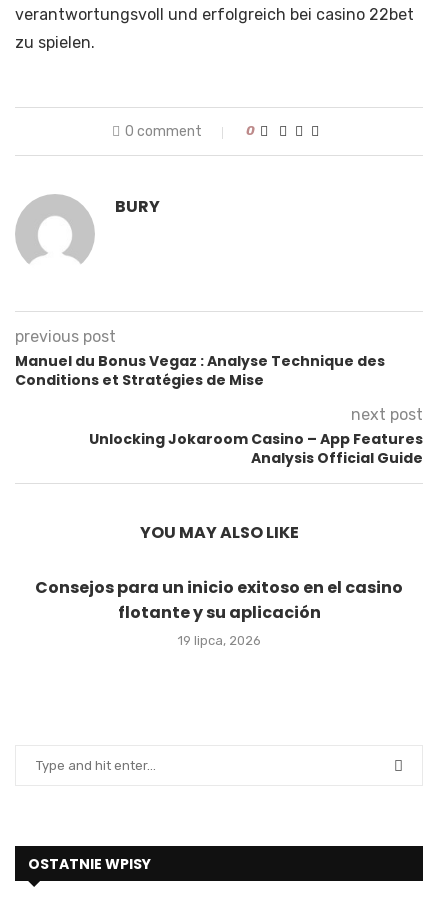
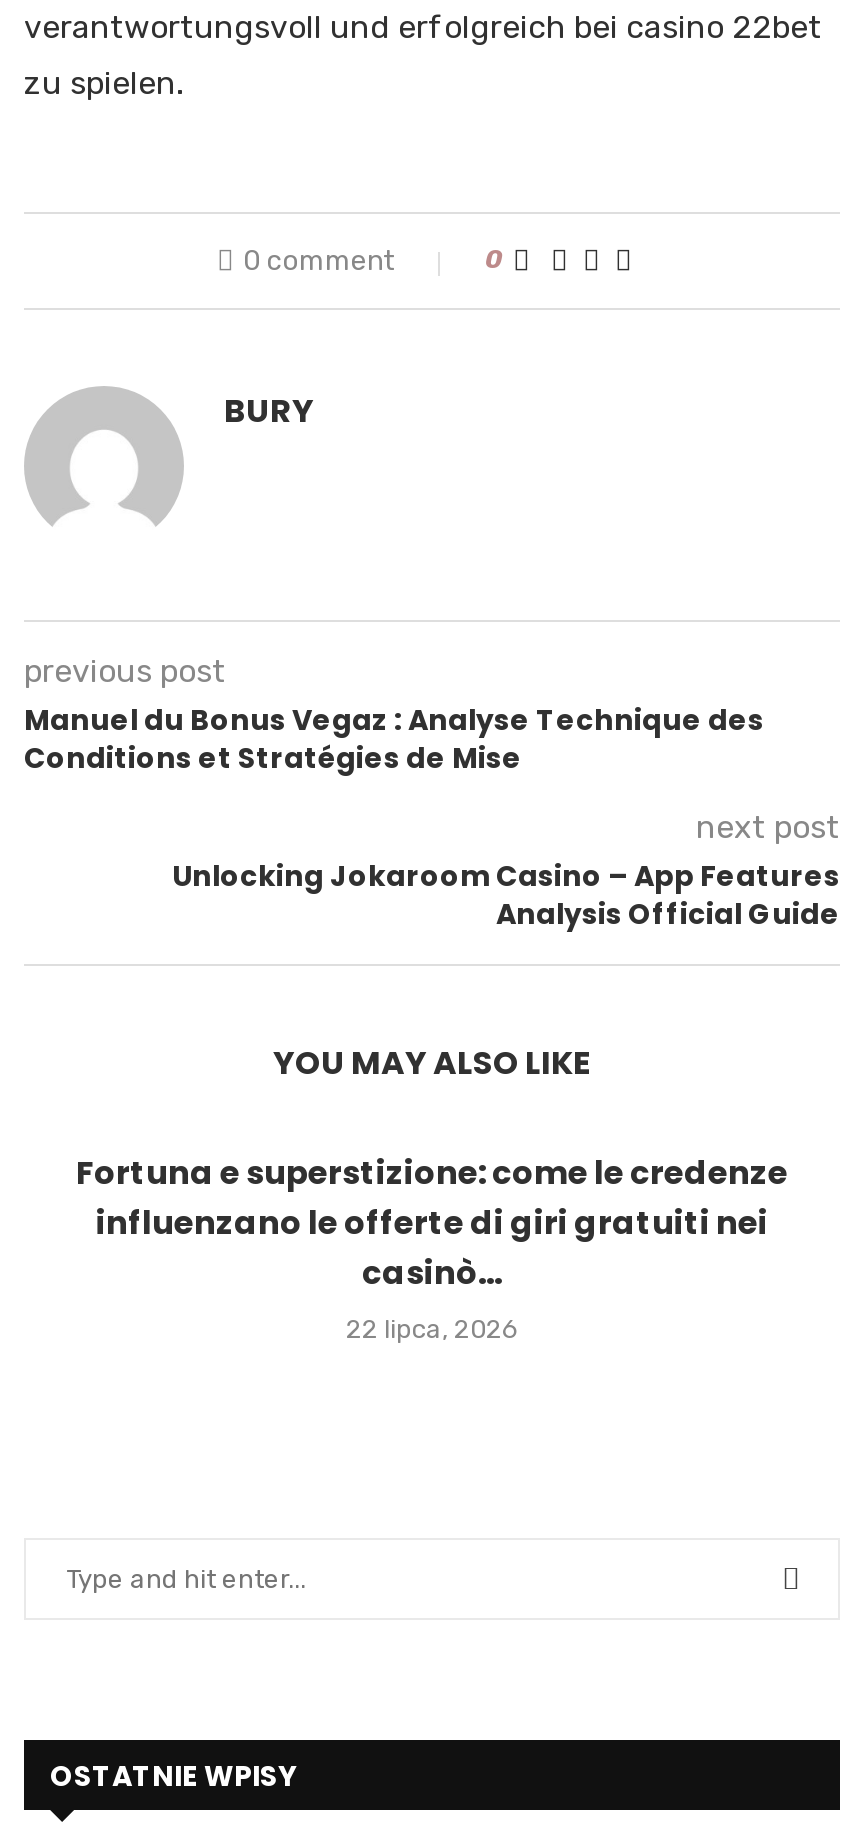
[35,576,403,648] Consejos para un inicio exitoso en el casino | flotante y su aplicación | 19 lipca, 2026 -> [76,1151,788,1345] Fortuna e superstizione: come le credenze | influenzano le offerte di giri gratuiti nei | casinò... | 22 lipca, 2026

